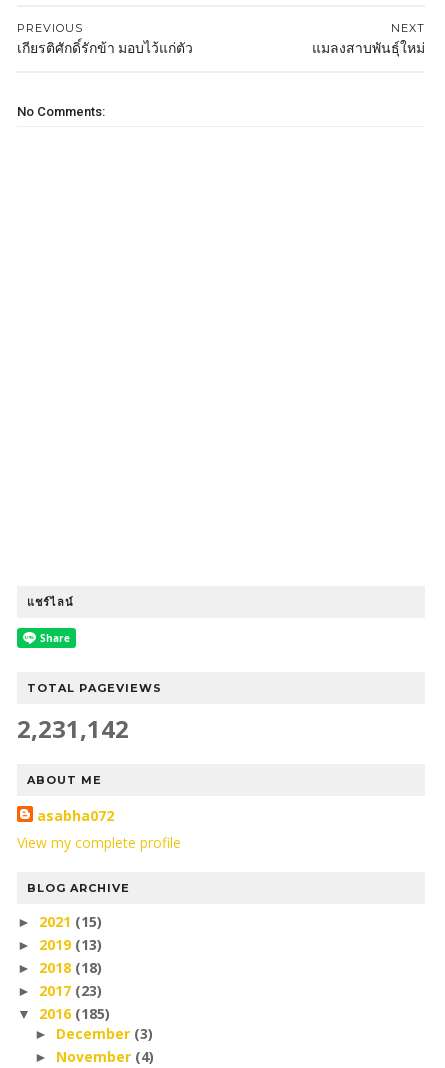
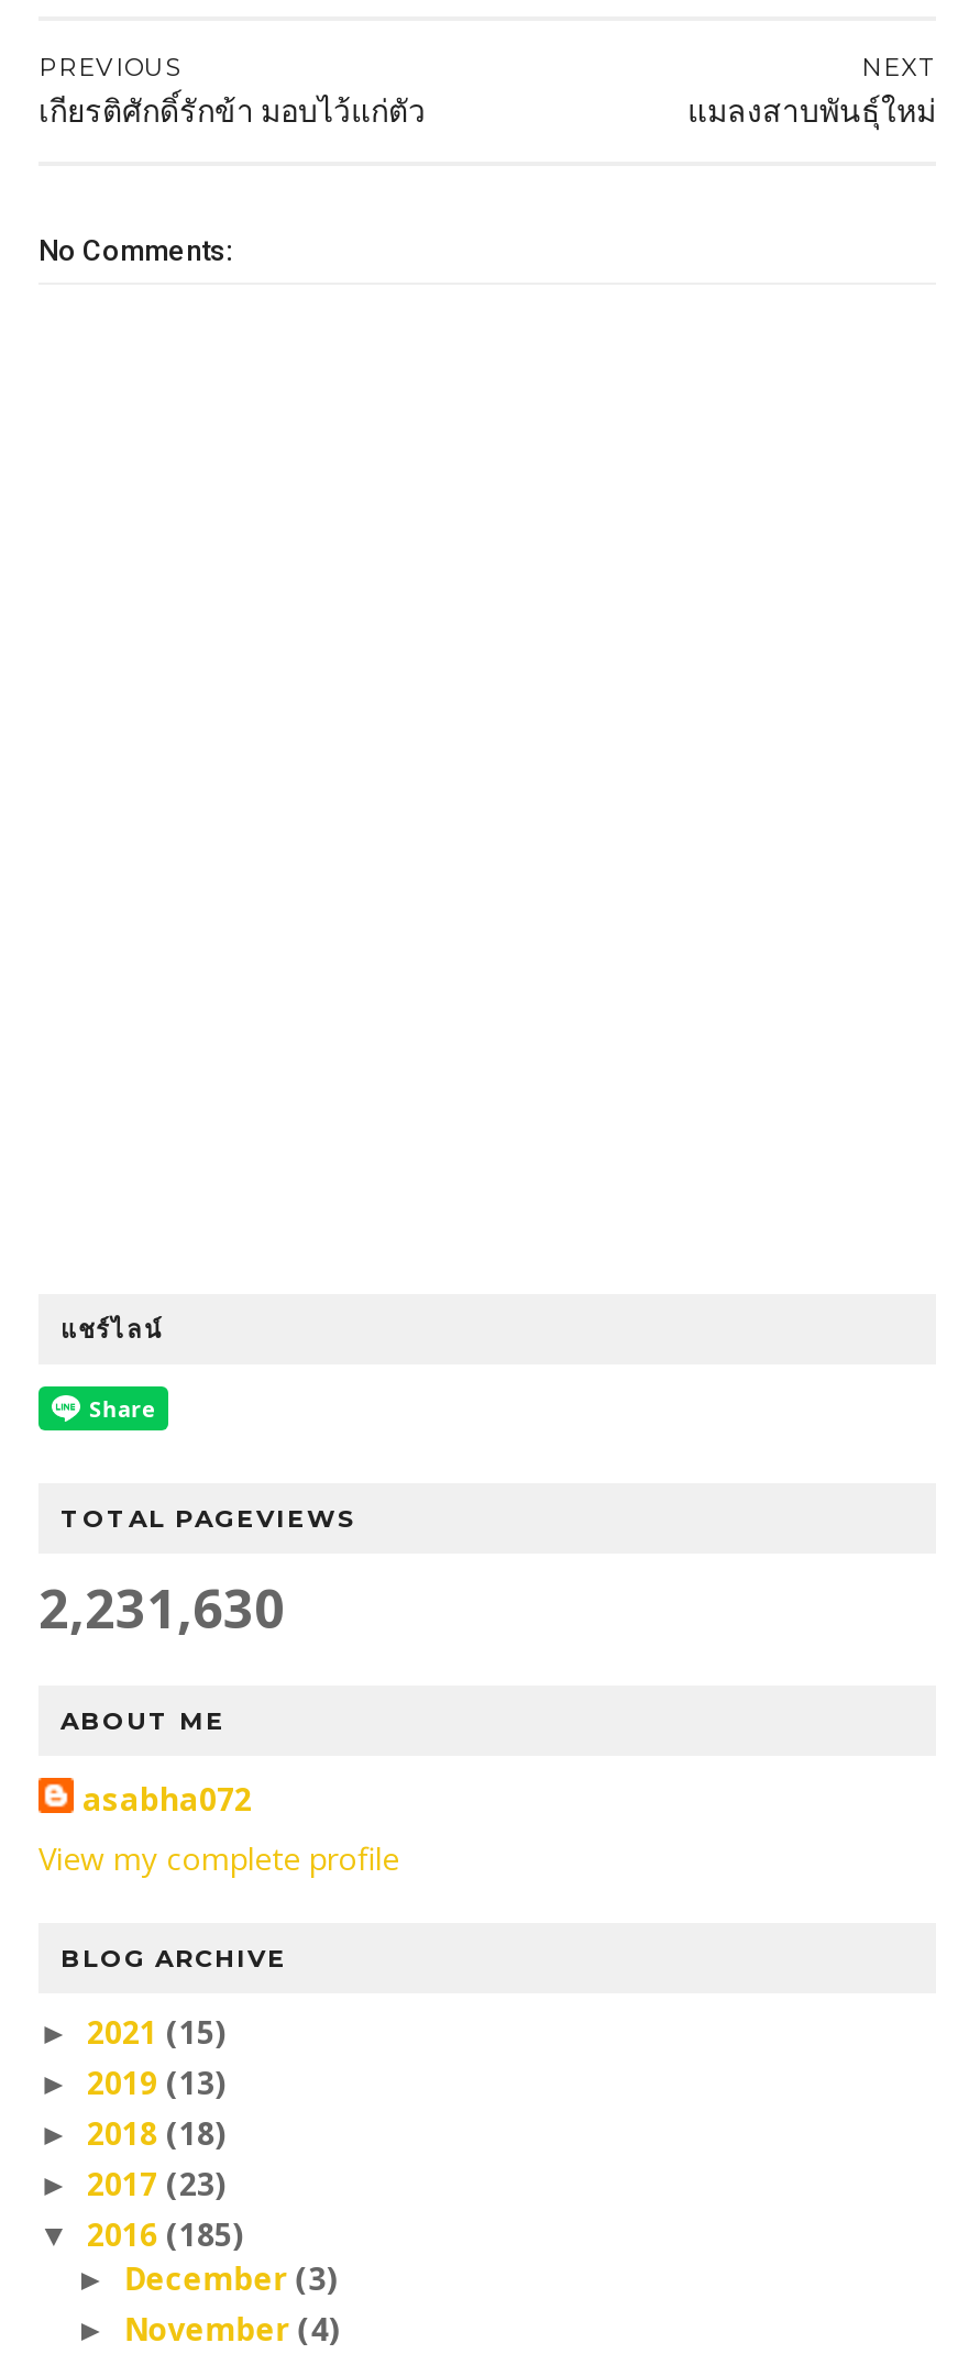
[17,712,129,745] 2,231,142 -> [38,1571,285,1644] 2,231,630

